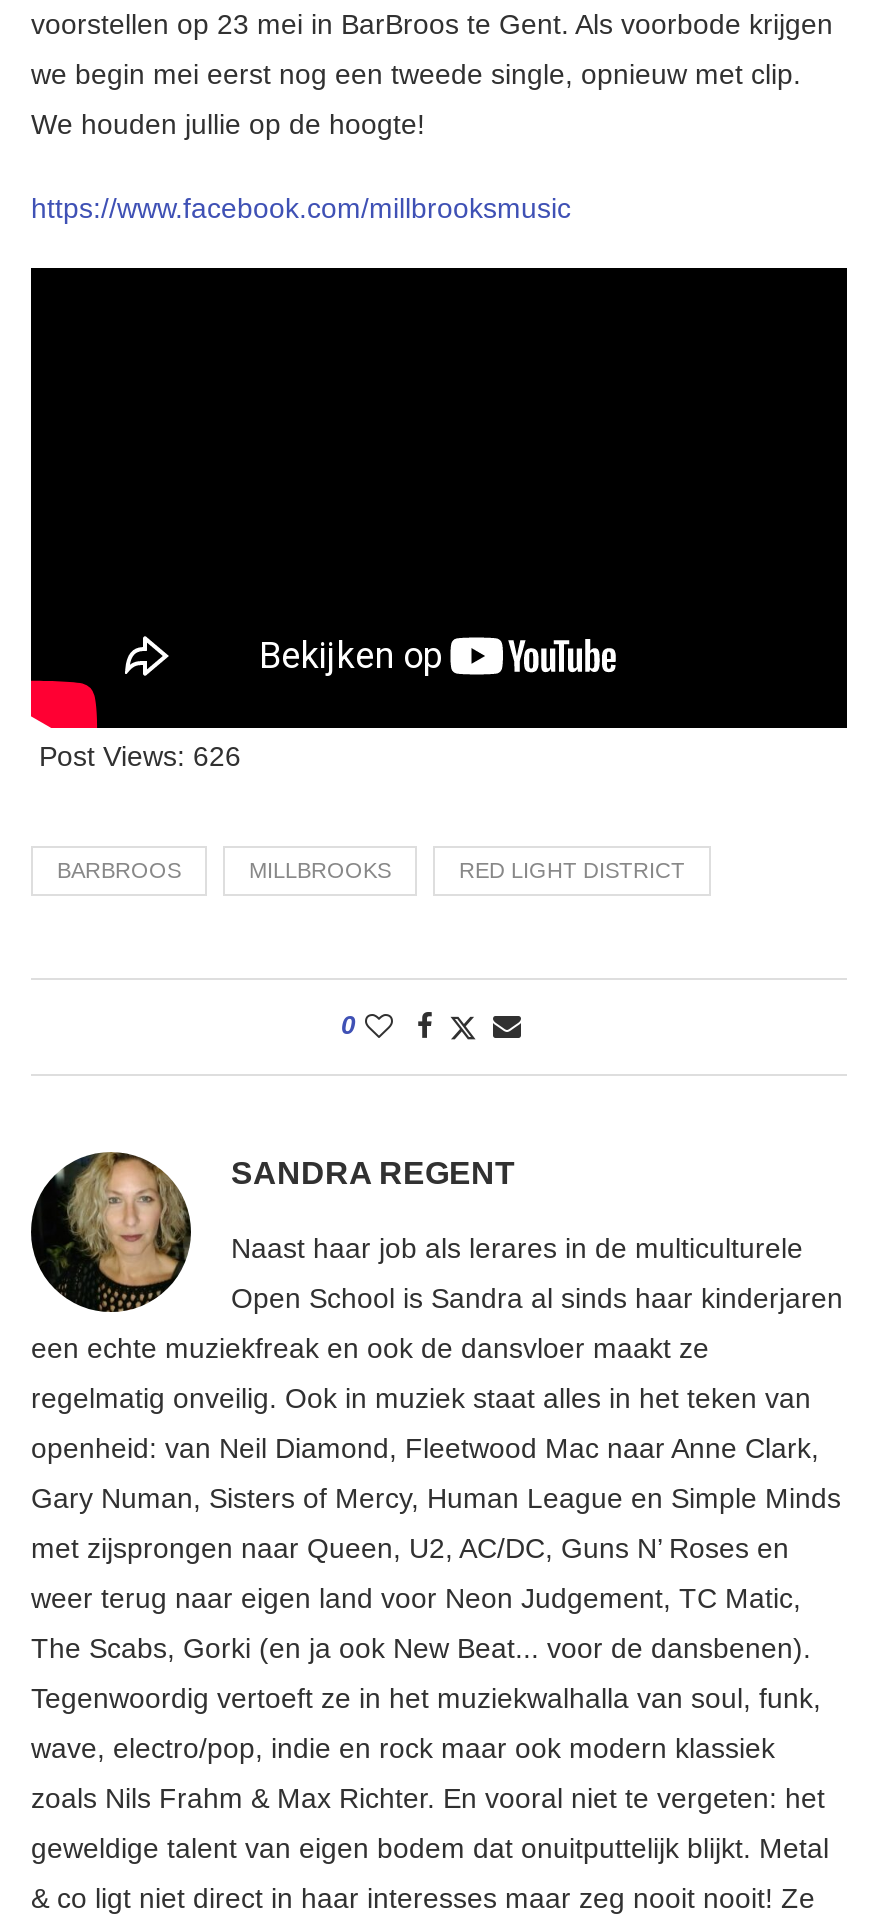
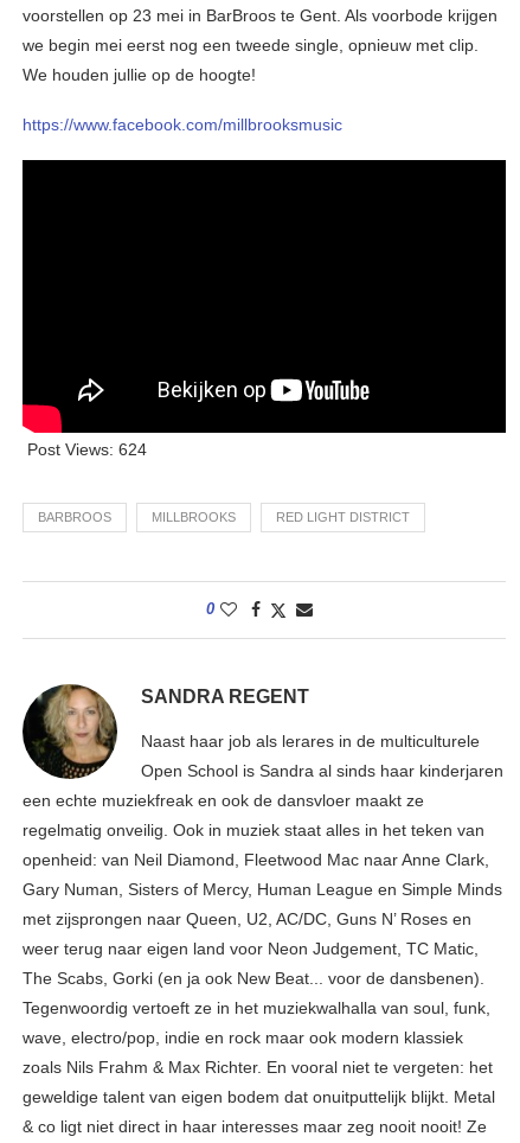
[39,740,241,772] Post Views: 626 -> [27,440,147,459] Post Views: 624

